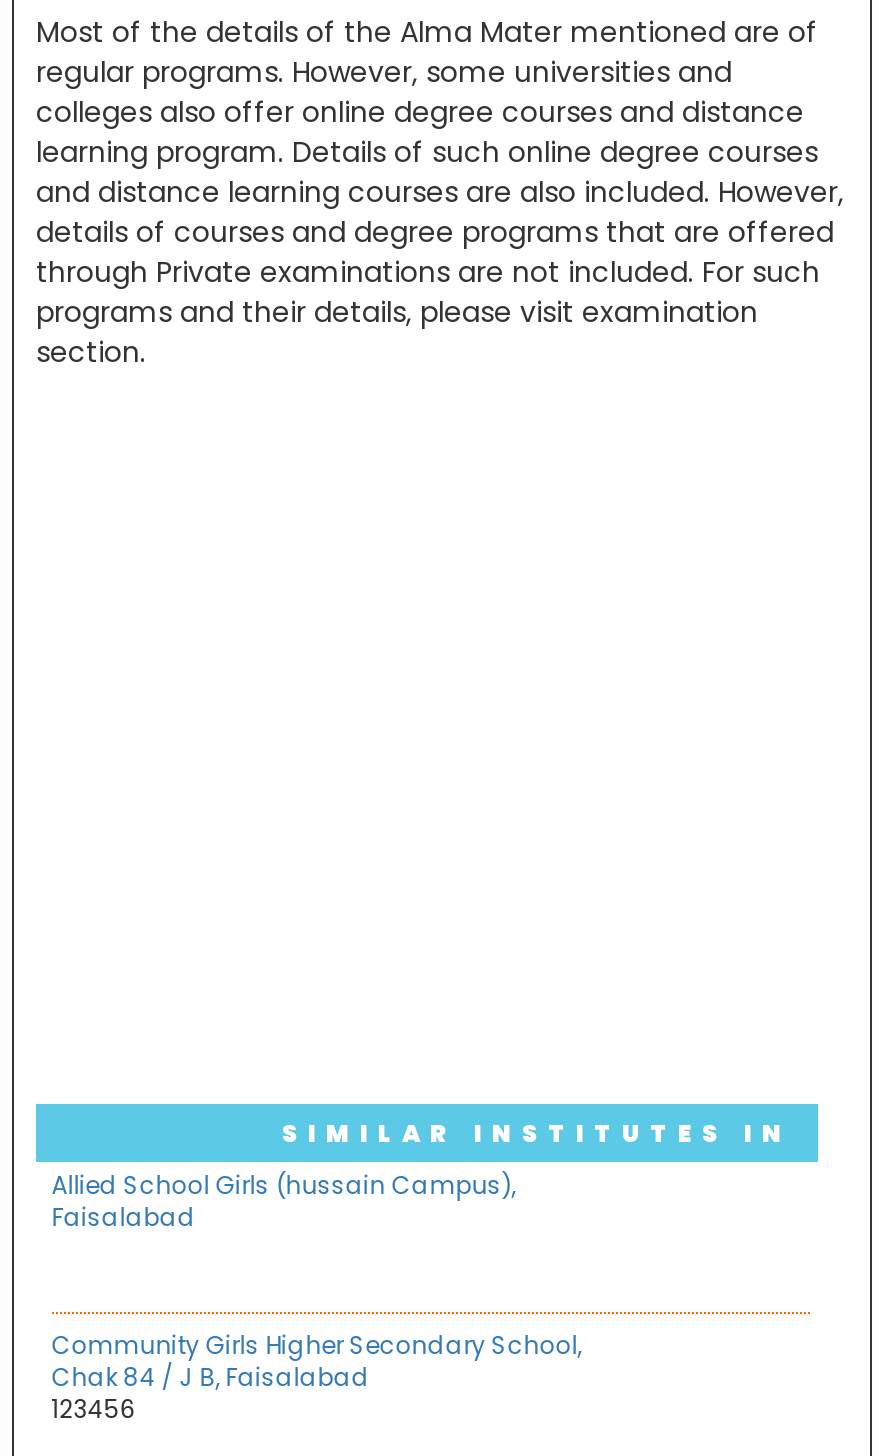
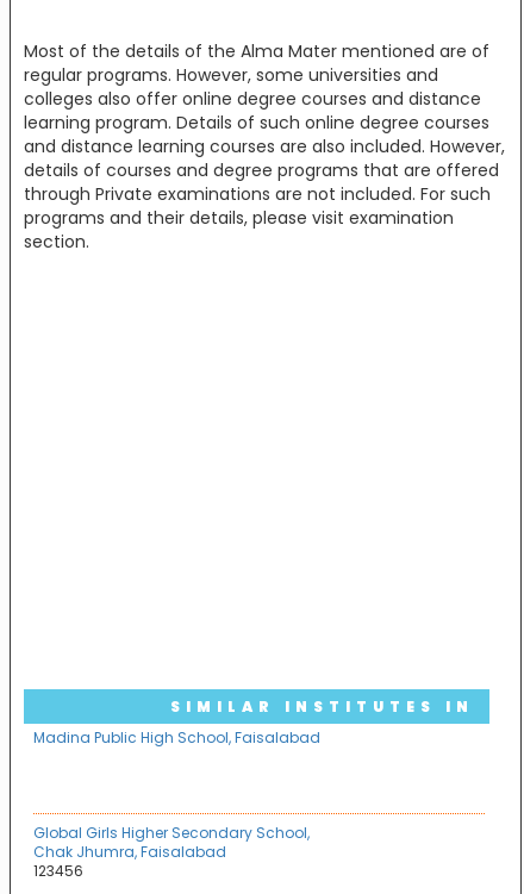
[52,1169,516,1235] Allied School Girls (hussain Campus), | Faisalabad -> [33,728,320,748] Madina Public High School, Faisalabad
[52,1328,582,1394] Community Girls Higher Secondary School, | Chak 84 / J B, Faisalabad -> [33,823,309,862] Global Girls Higher Secondary School, | Chak Jhumra, Faisalabad

